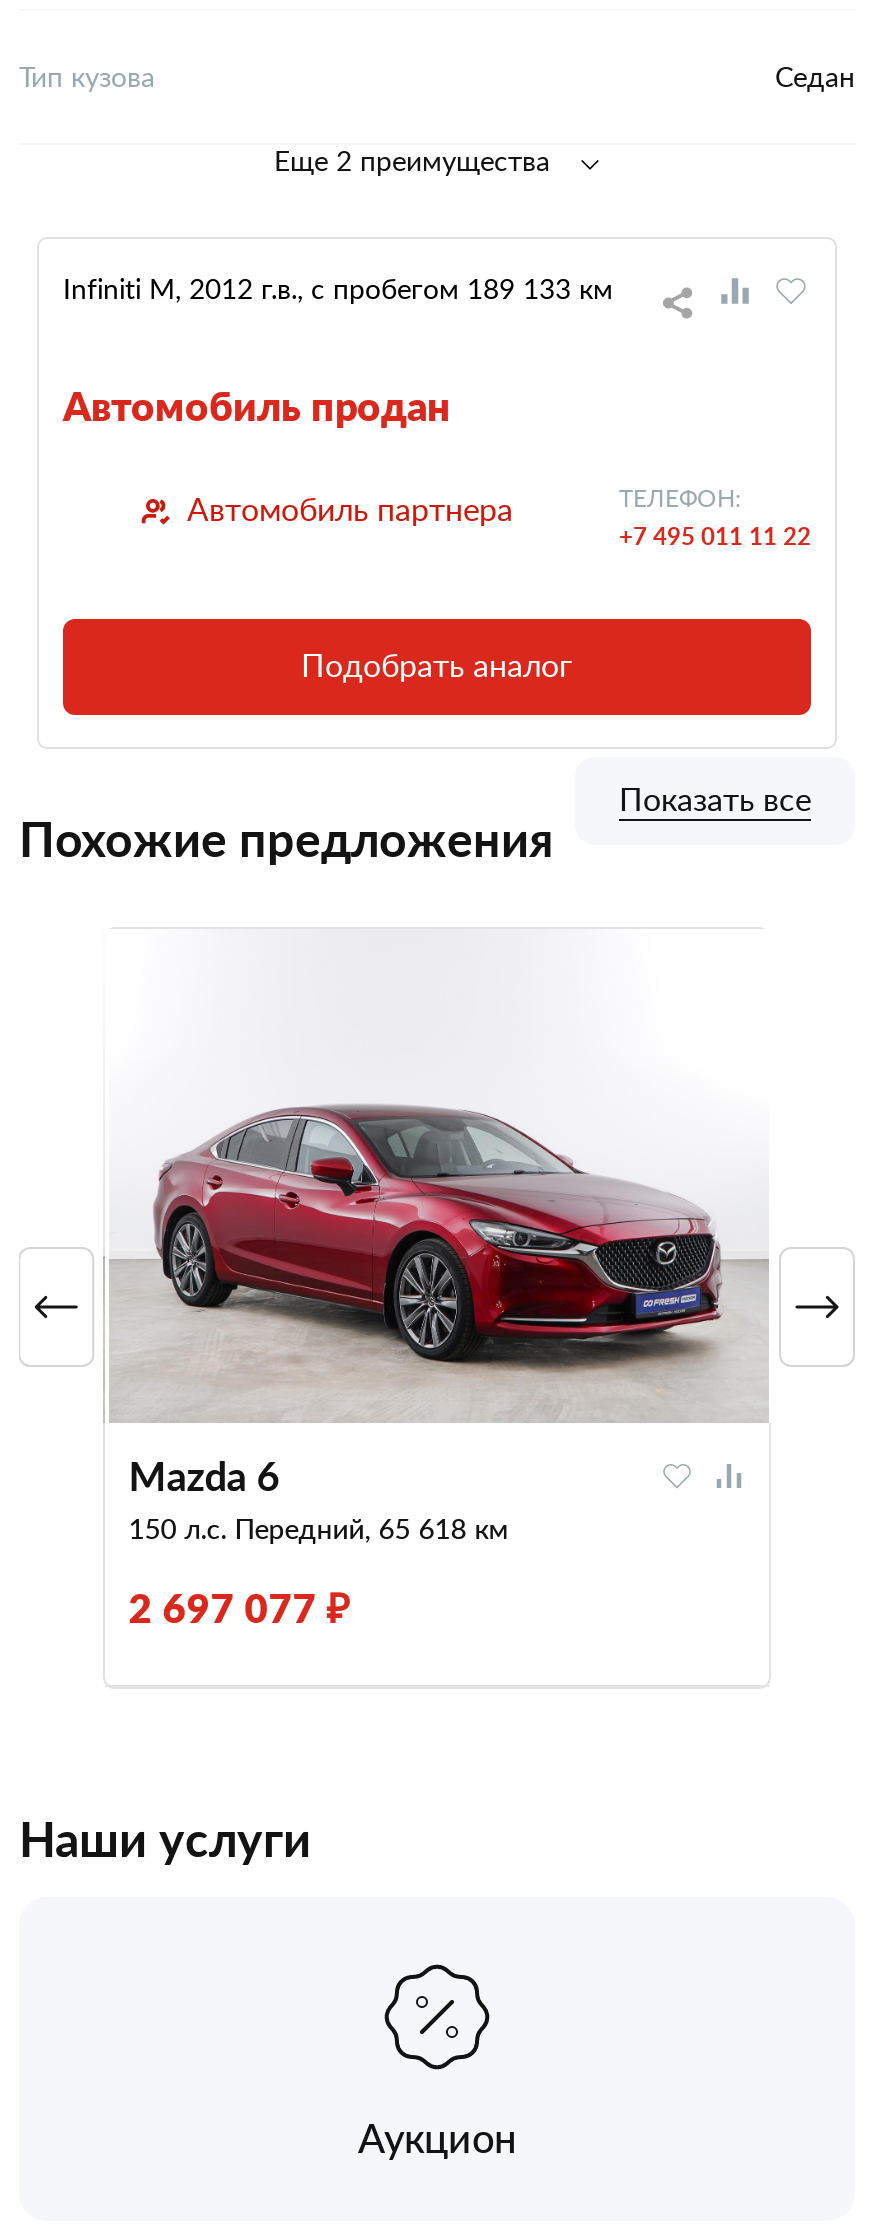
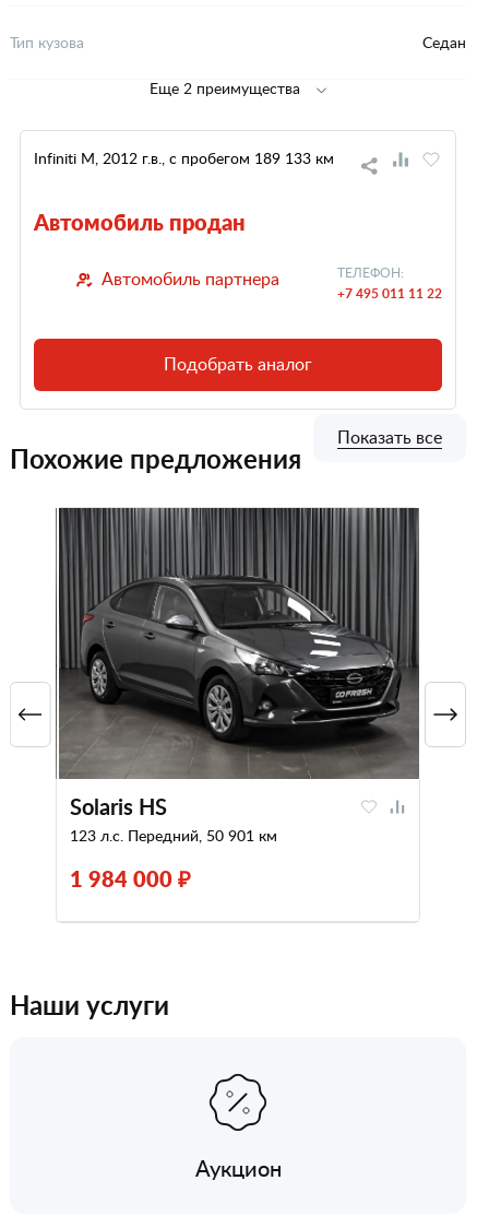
[103,929,769,1547] [image] | Mazda 6 | 150 л.с. Передний, 65 618 км -> [55,507,420,846] [image] | Solaris HS | 123 л.с. Передний, 50 901 км
[129,1583,351,1631] 2 697 077 ₽ -> [70,865,191,892] 1 984 000 ₽

